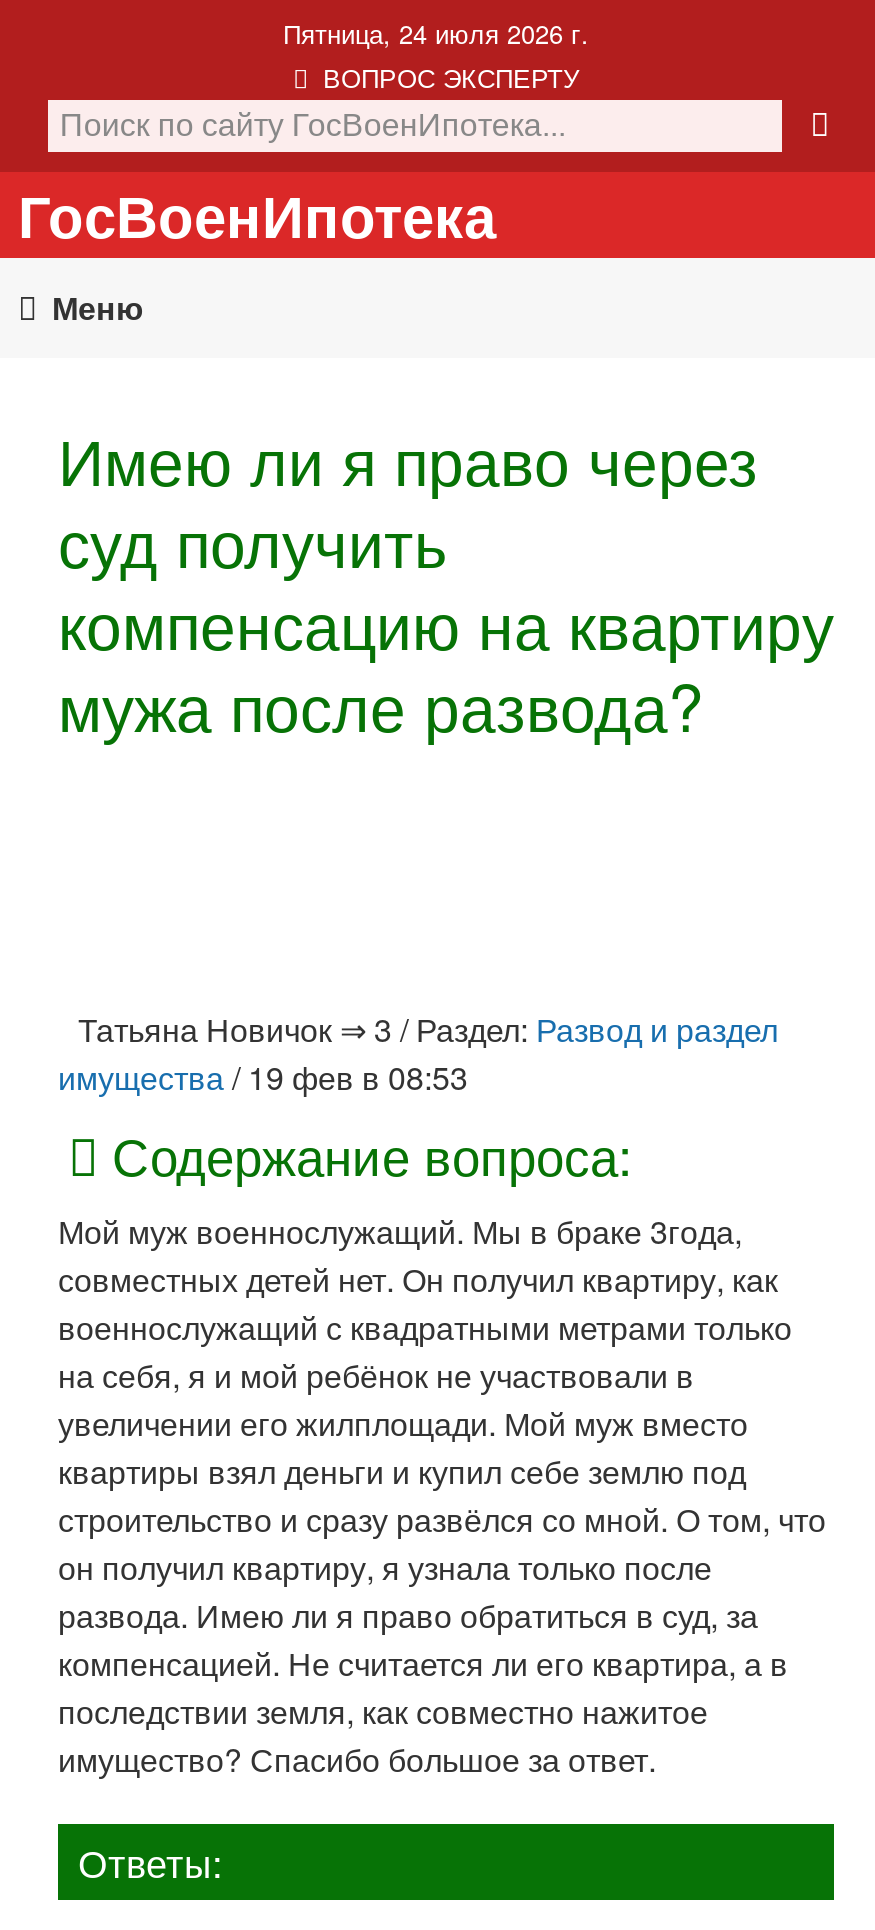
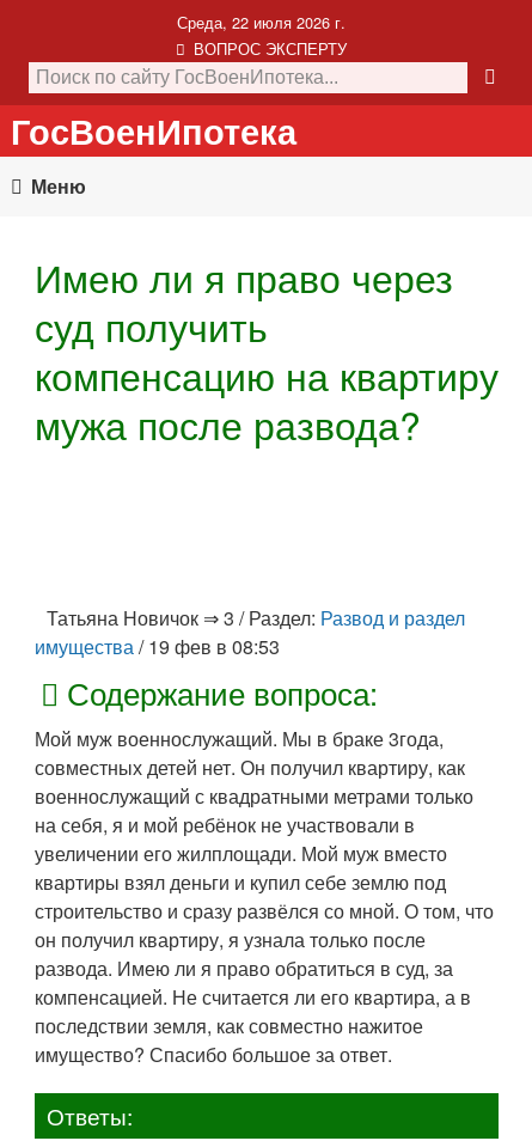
[283,14,589,52] Пятница, 24 июля 2026 г. -> [176,11,345,33] Среда, 22 июля 2026 г.

